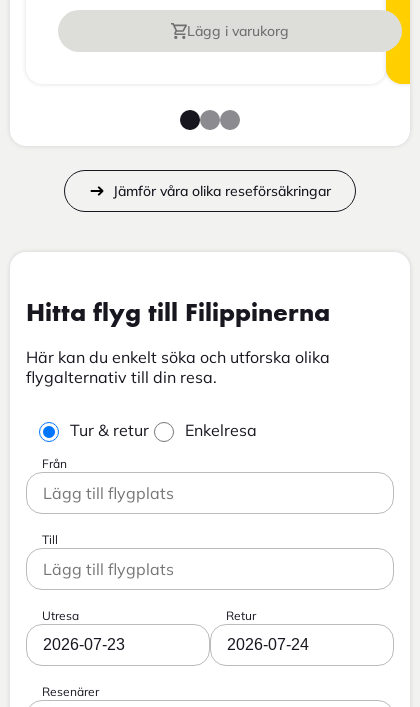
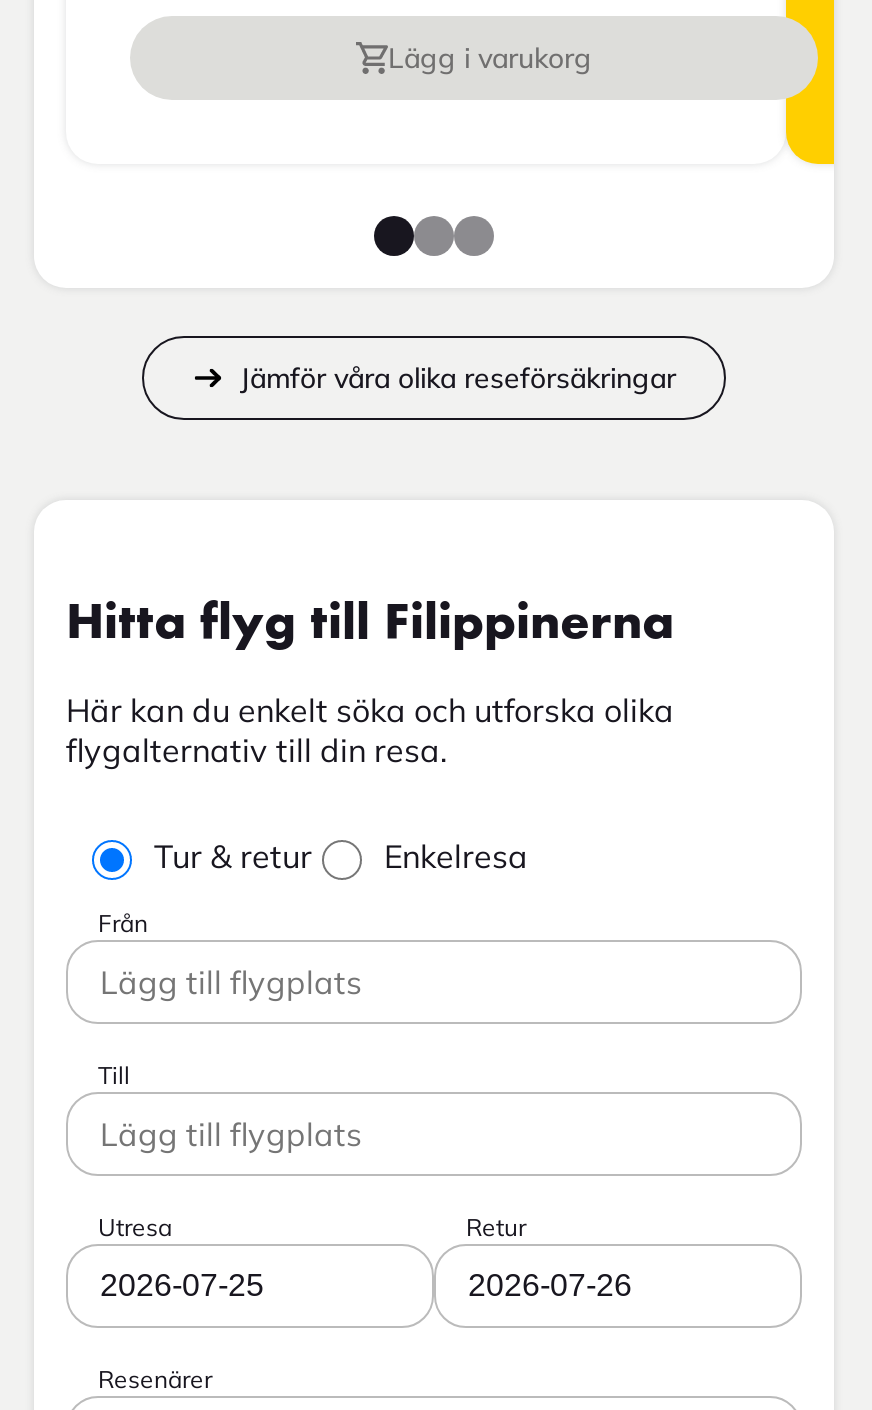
[43,636,125,653] 2026-07-23 -> [100,1268,264,1302] 2026-07-25
[227,636,309,653] 2026-07-24 -> [468,1268,632,1302] 2026-07-26

